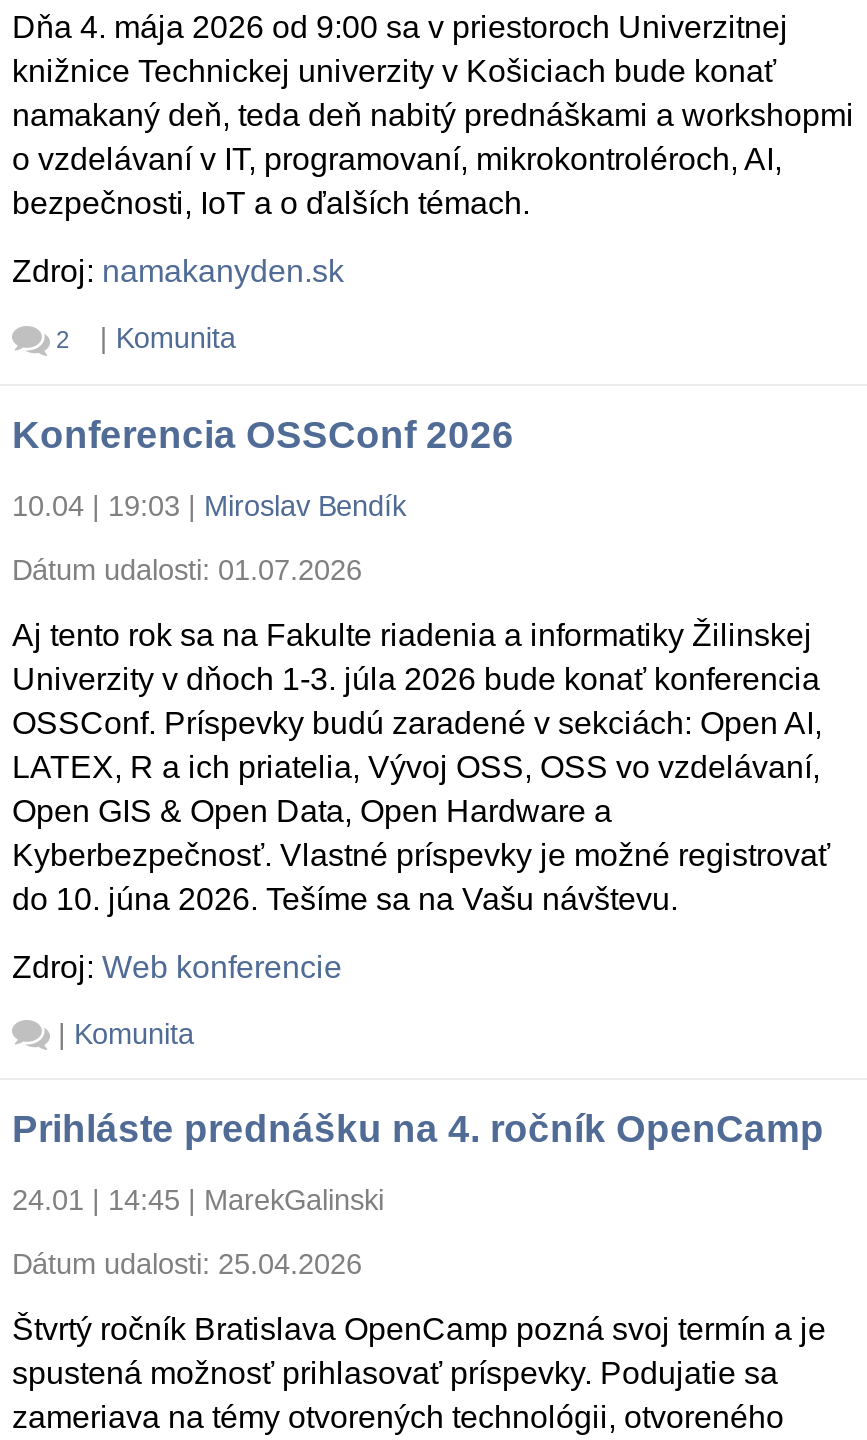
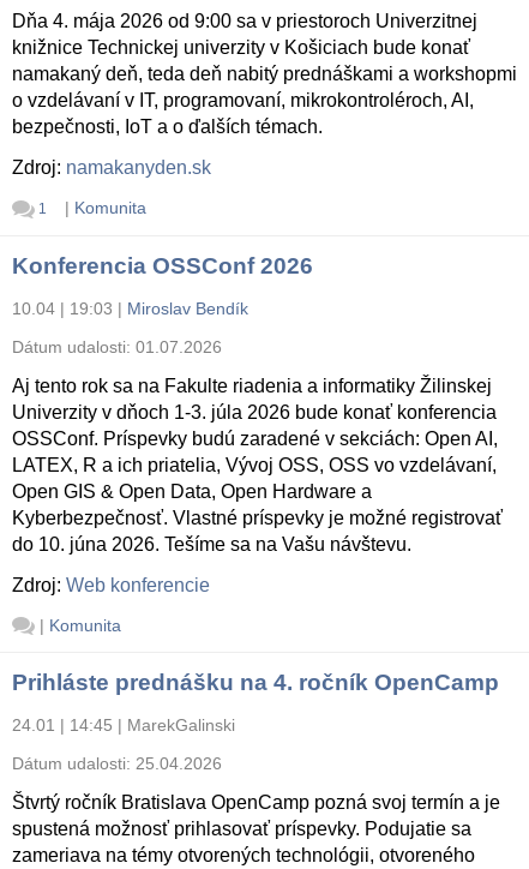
[56,325,70,353] 2 -> [38,200,47,217] 1

